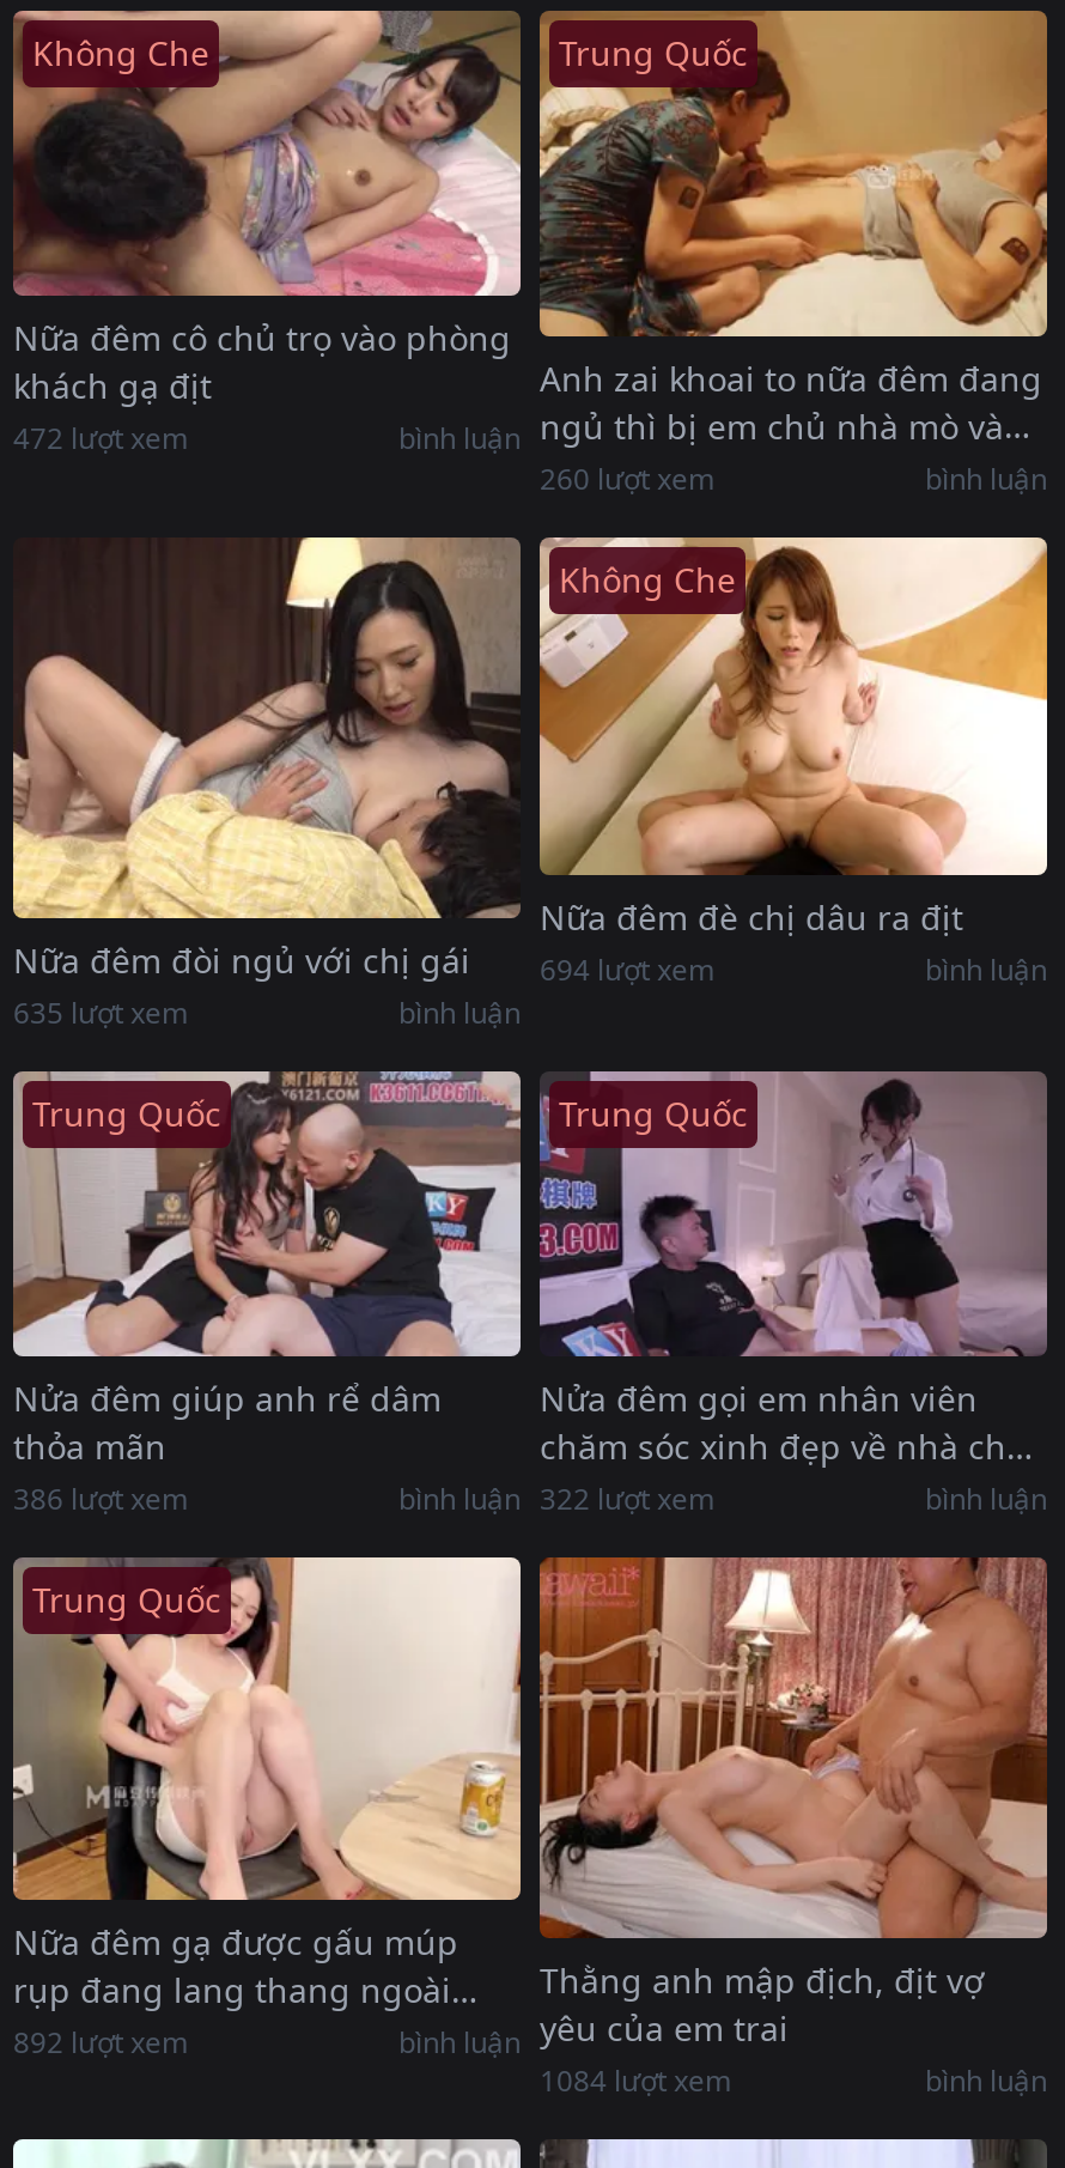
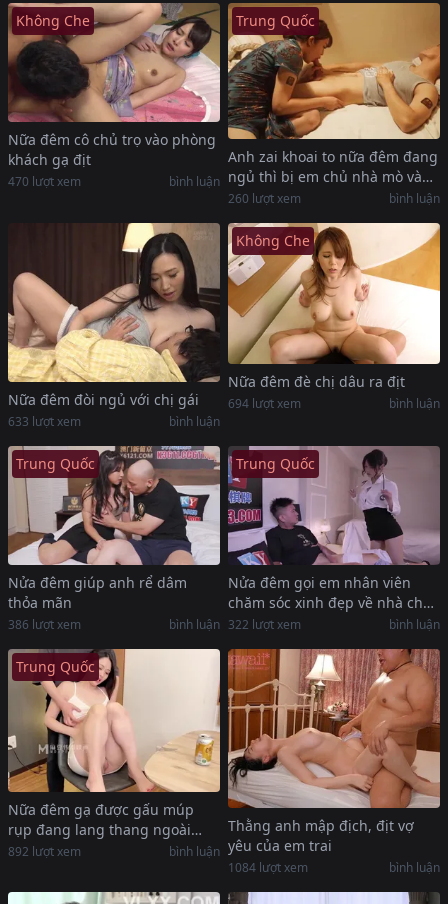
[13,419,188,459] 472 lượt xem -> [8,173,81,190] 470 lượt xem
[13,992,188,1032] 635 lượt xem -> [8,413,81,430] 633 lượt xem

